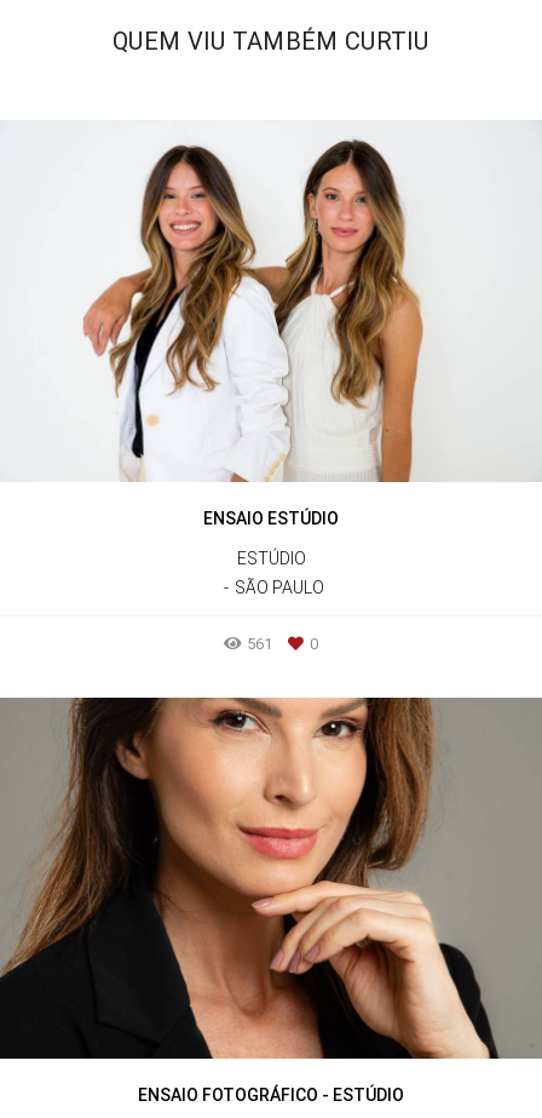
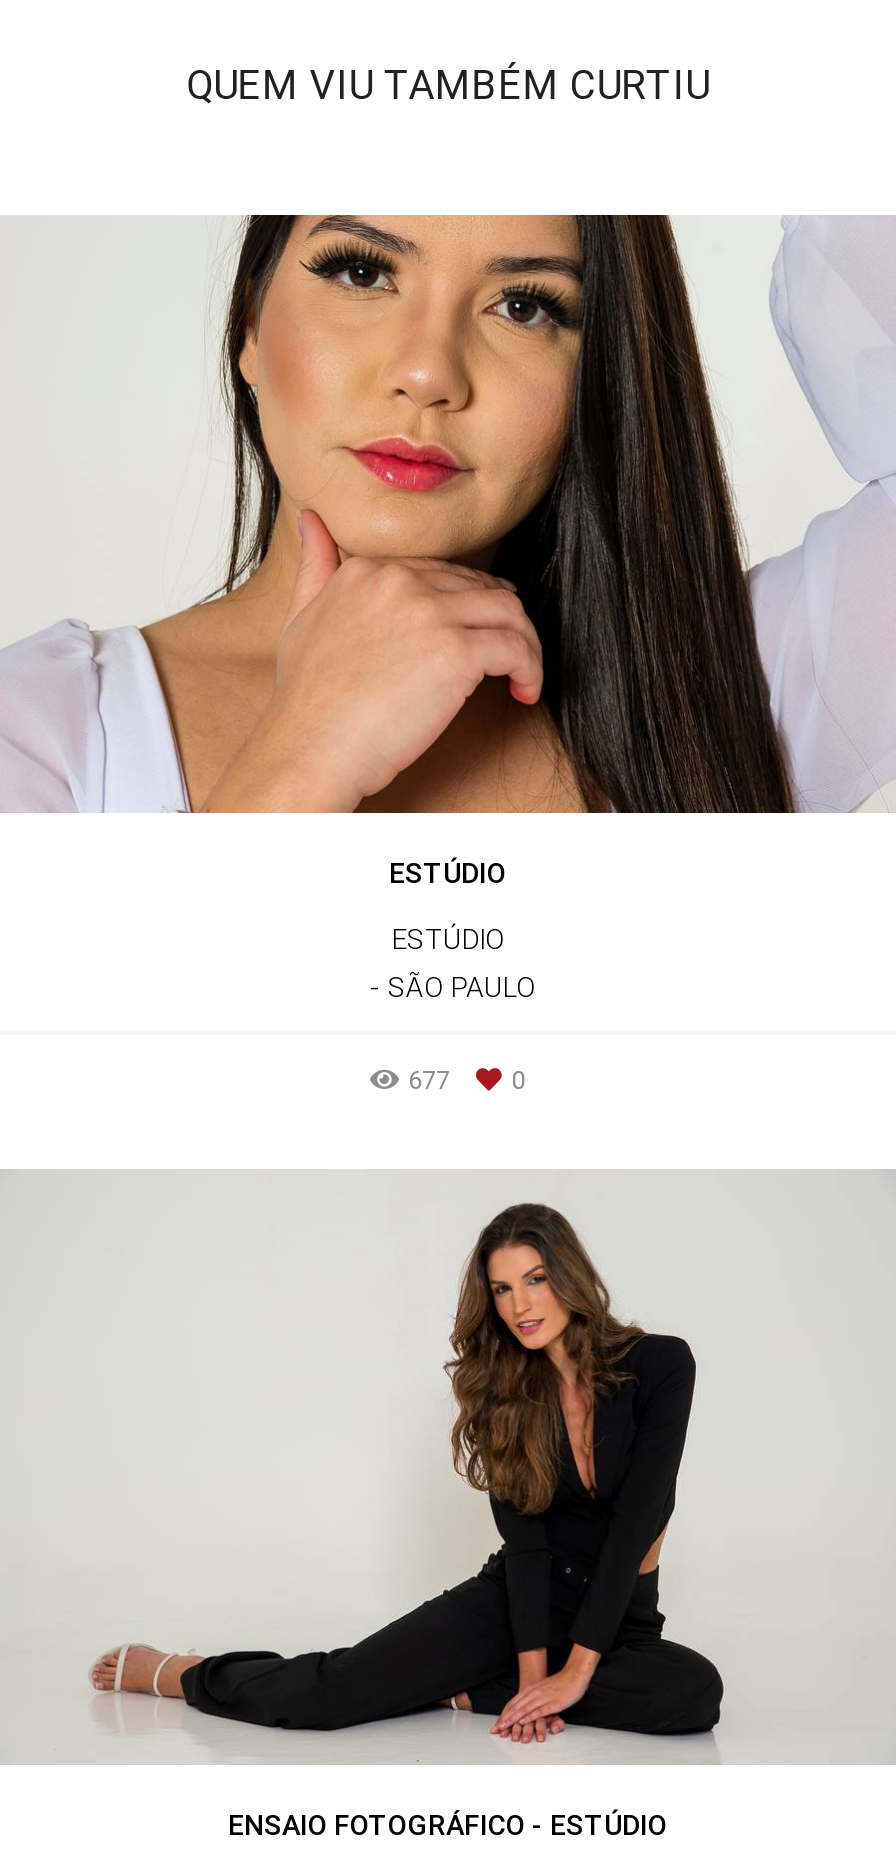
[4,120,538,528] [image] | ENSAIO ESTÚDIO -> [6,213,890,889] [image] | ESTÚDIO
[247,634,272,653] 561 -> [408,1065,450,1095] 677
[4,696,538,1060] [image] -> [6,1169,890,1765] [image]

